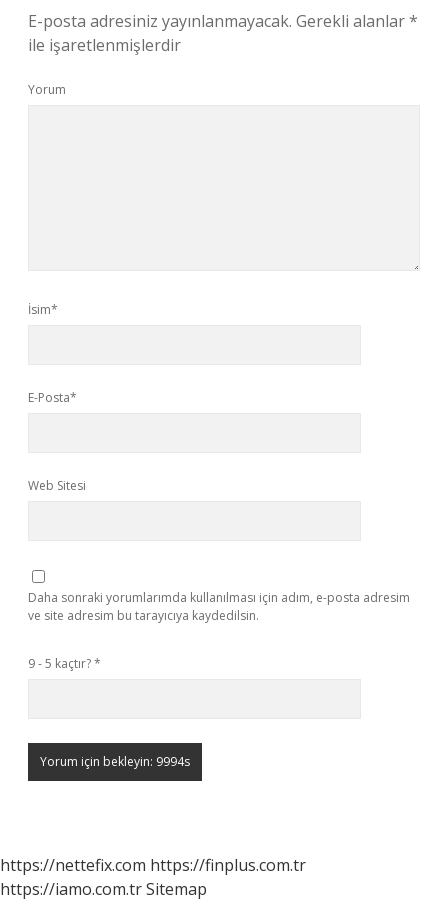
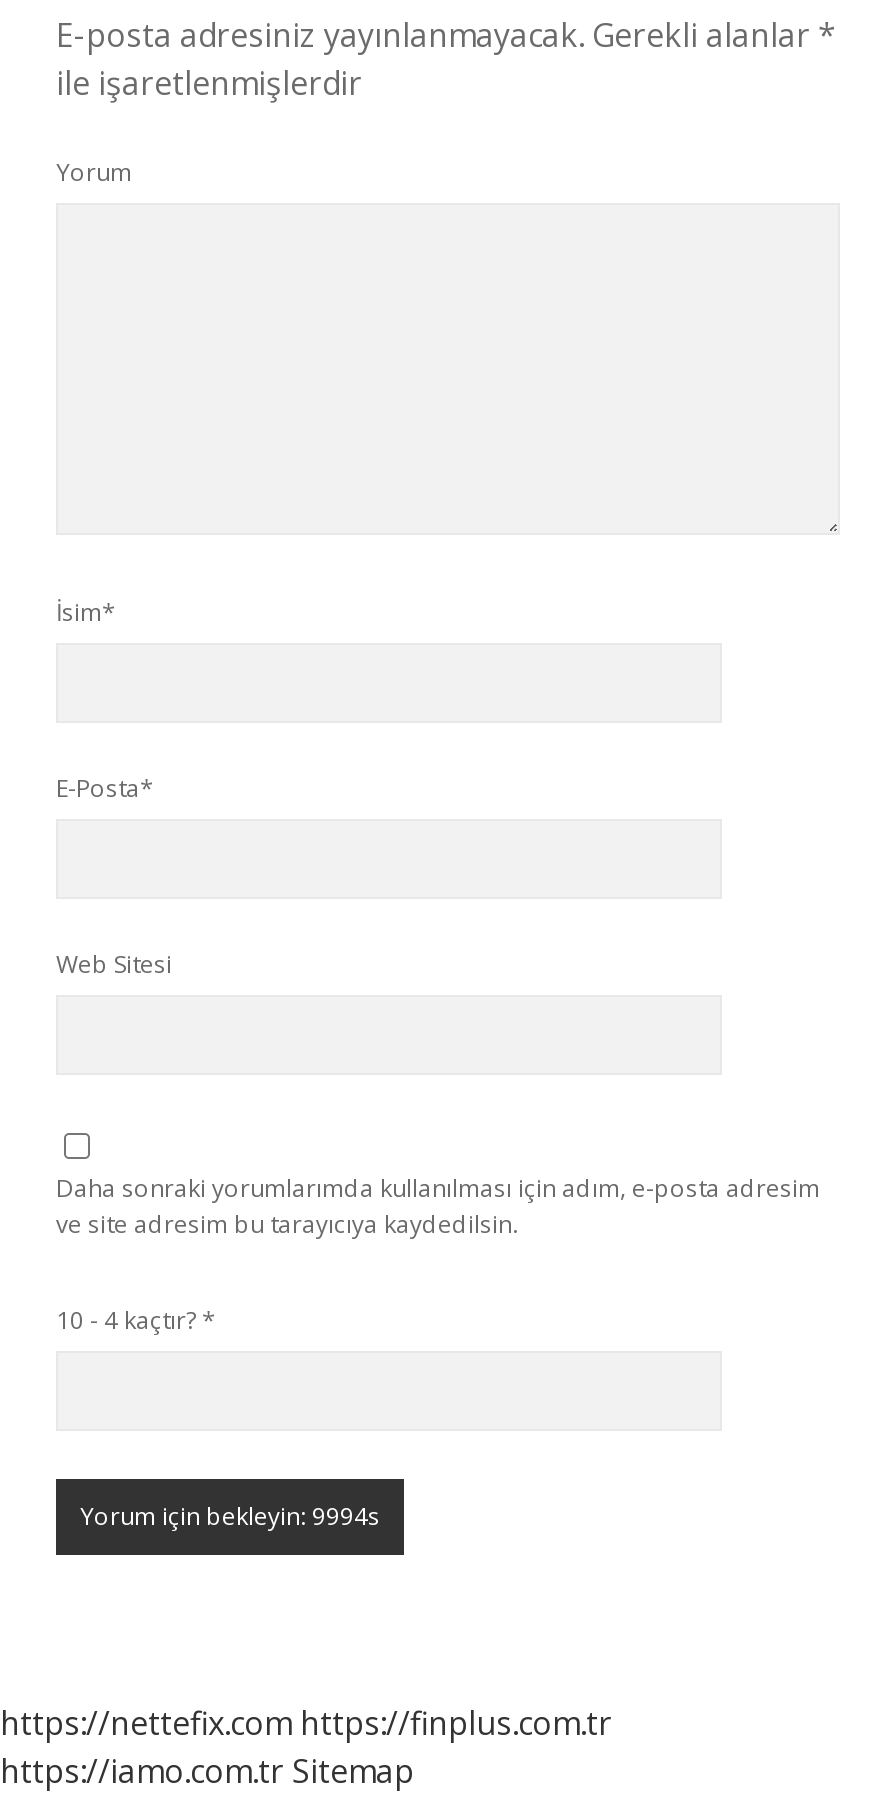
[28,655,101,672] 9 - 5 kaçtır? * -> [56,1303,216,1337] 10 - 4 kaçtır? *

